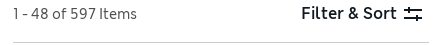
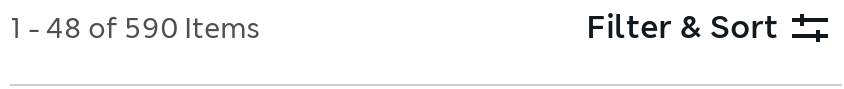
[13,4,137,22] 1 - 48 of 597 Items -> [10,9,260,45] 1 - 48 of 590 Items

